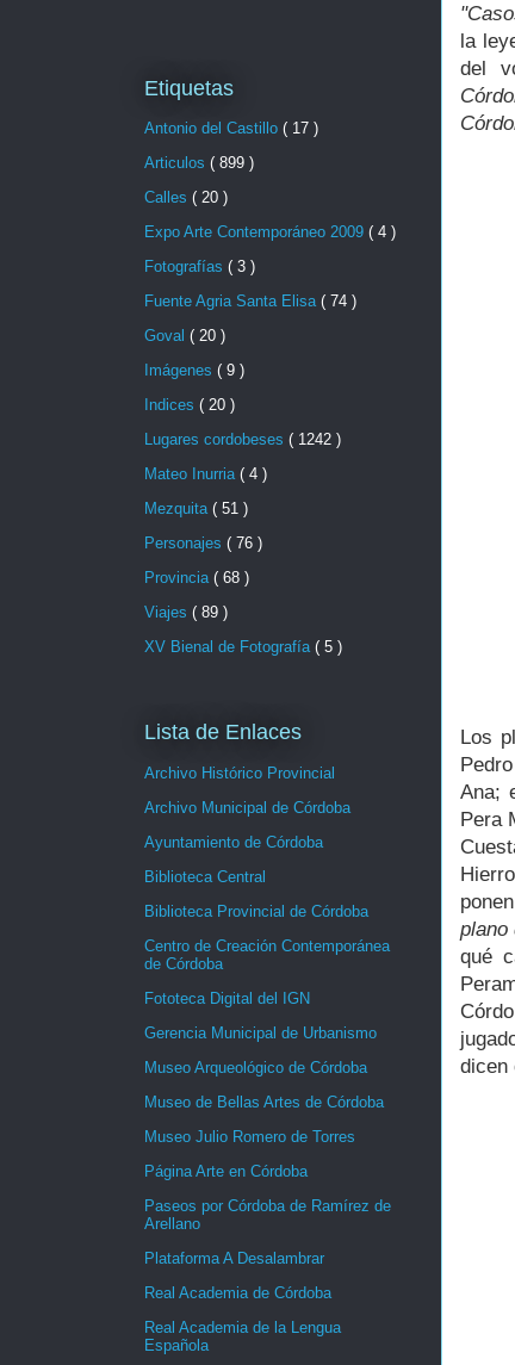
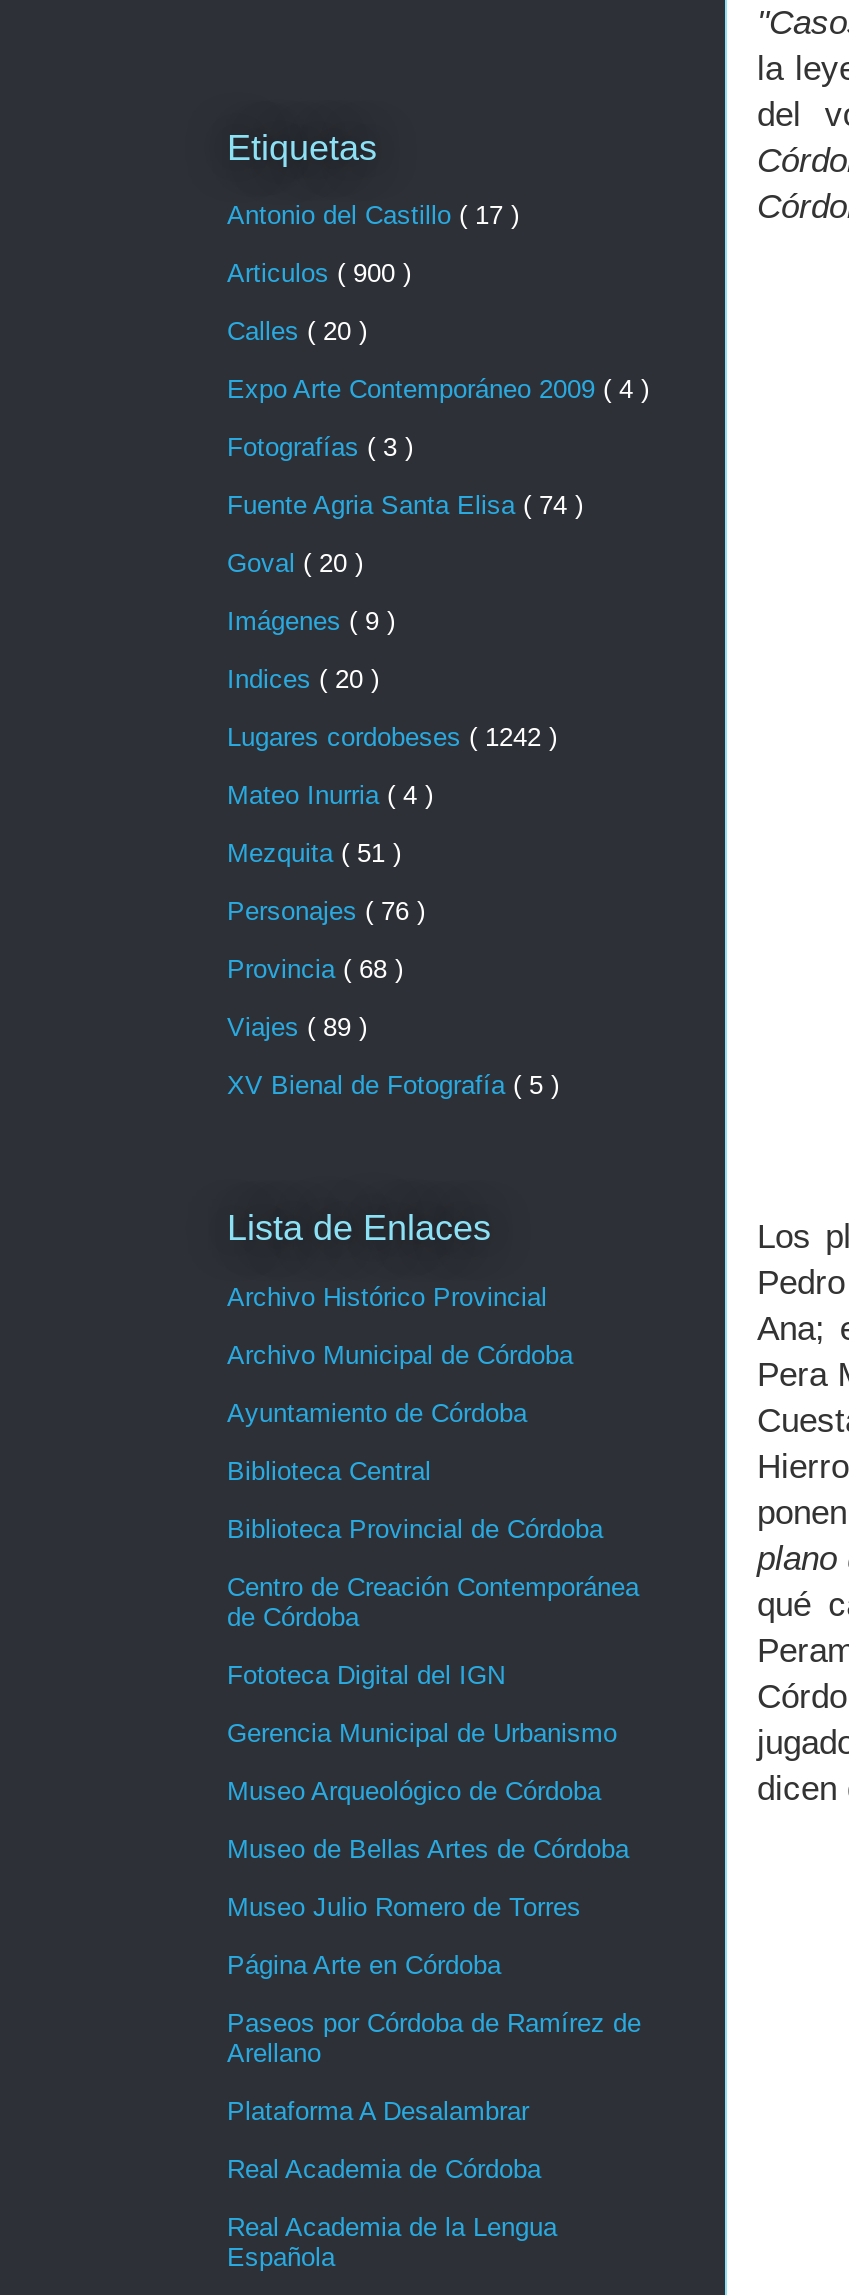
[144,154,254,172] Articulos ( 899 ) -> [227,258,411,288] Articulos ( 900 )

